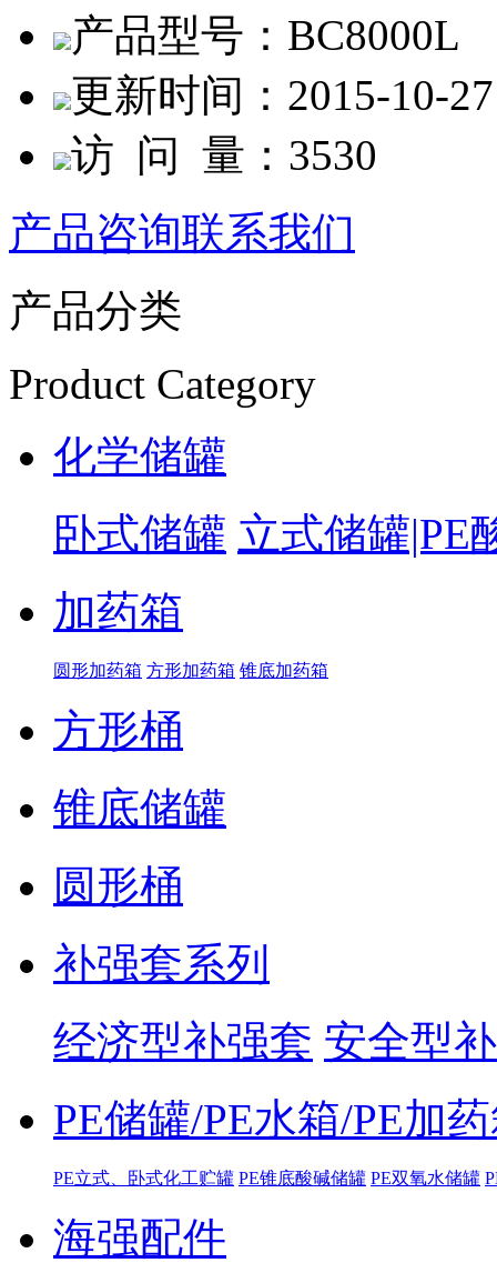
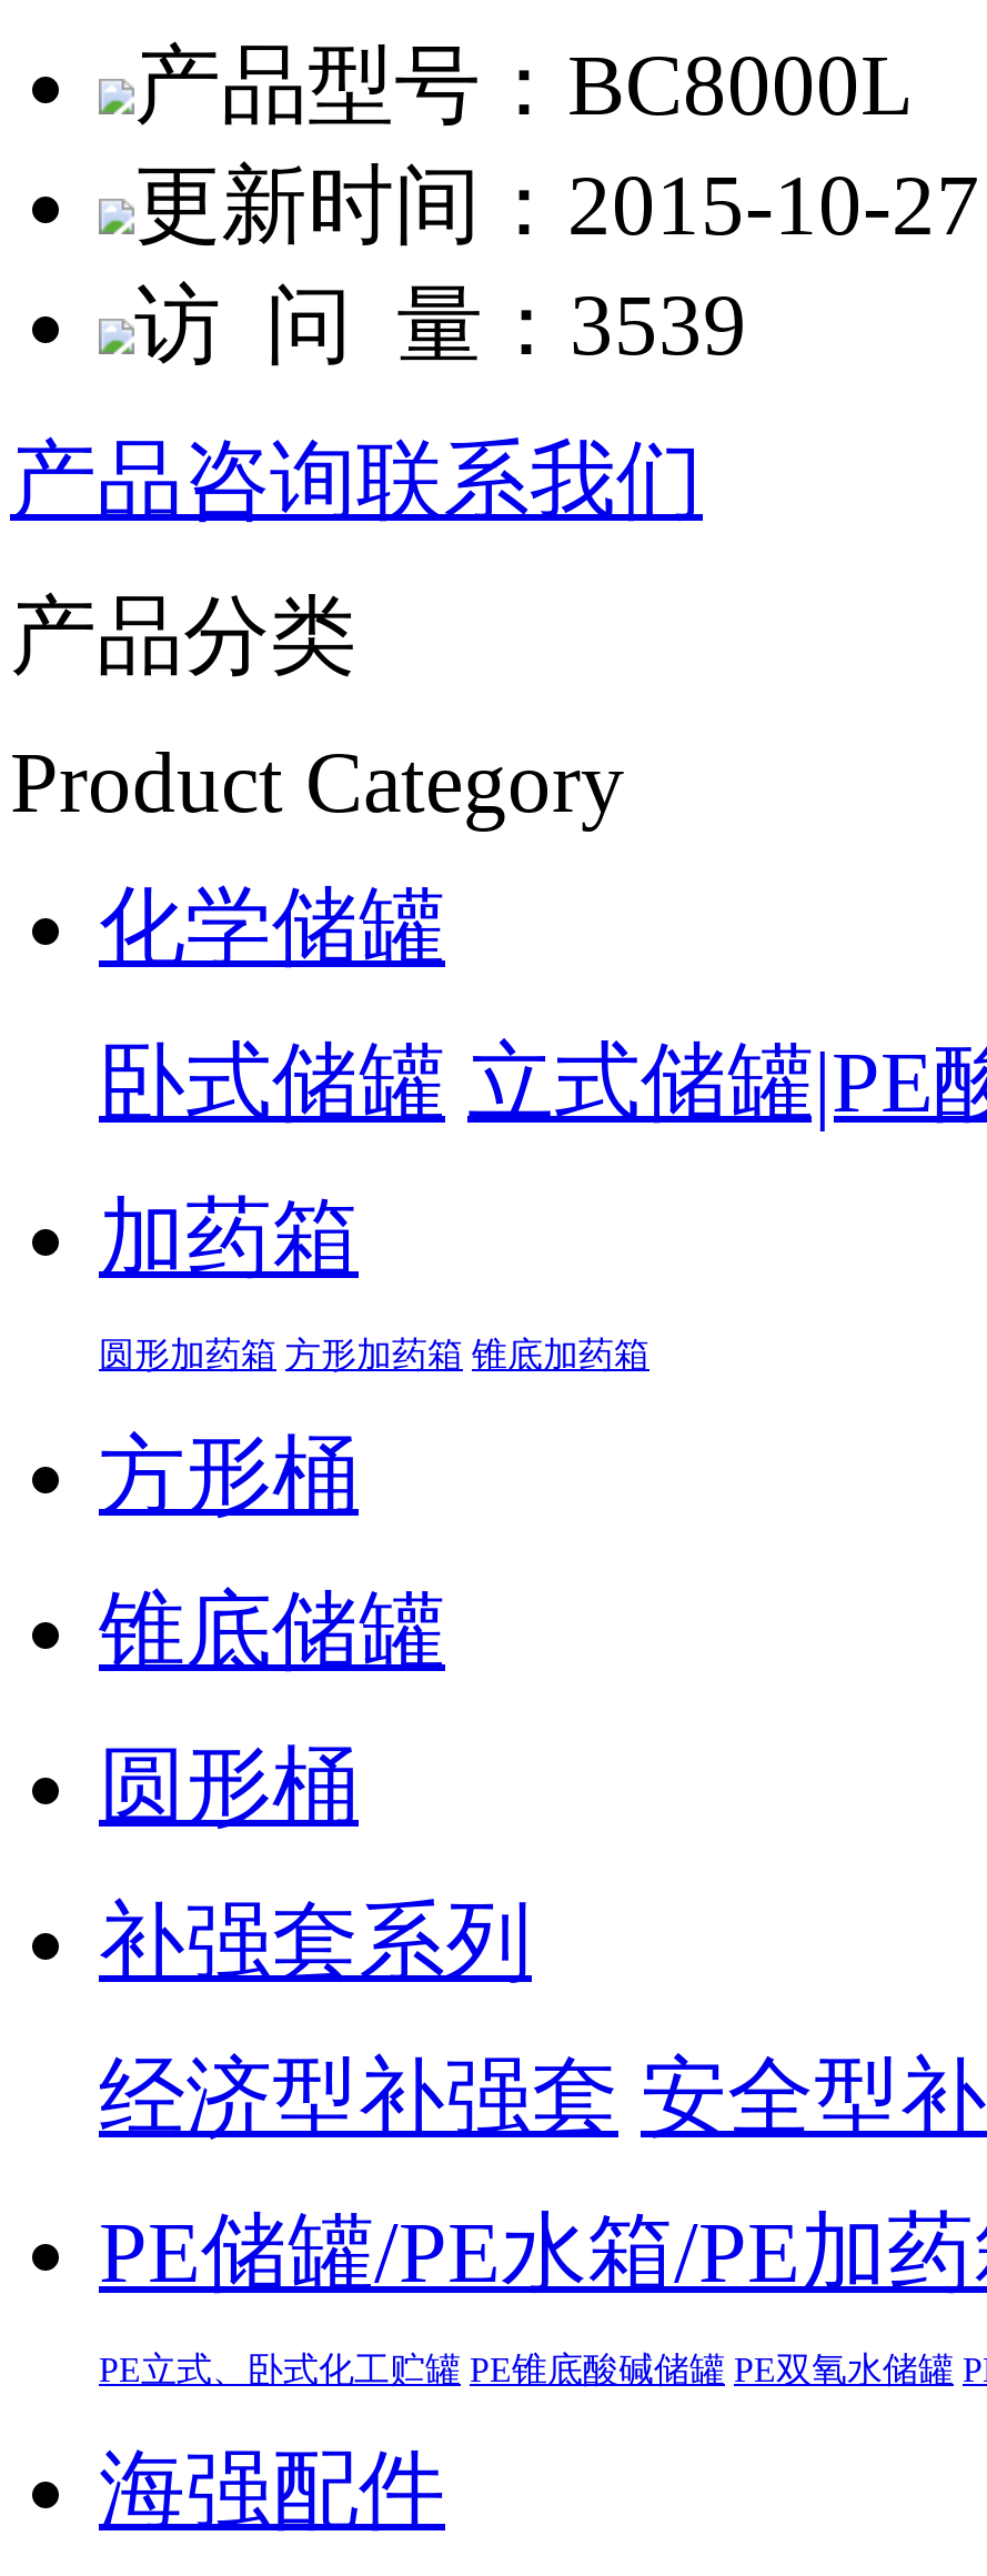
[71,131,377,179] 访 问 量：3530 -> [134,276,747,372] 访 问 量：3539

